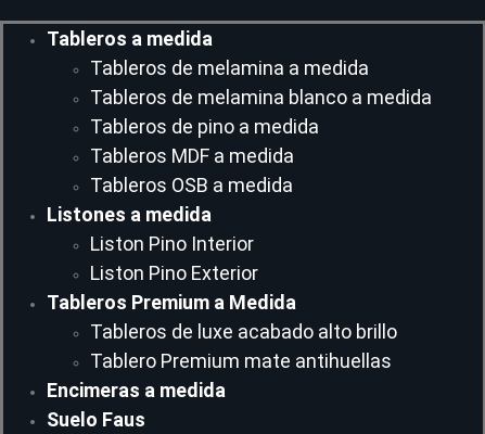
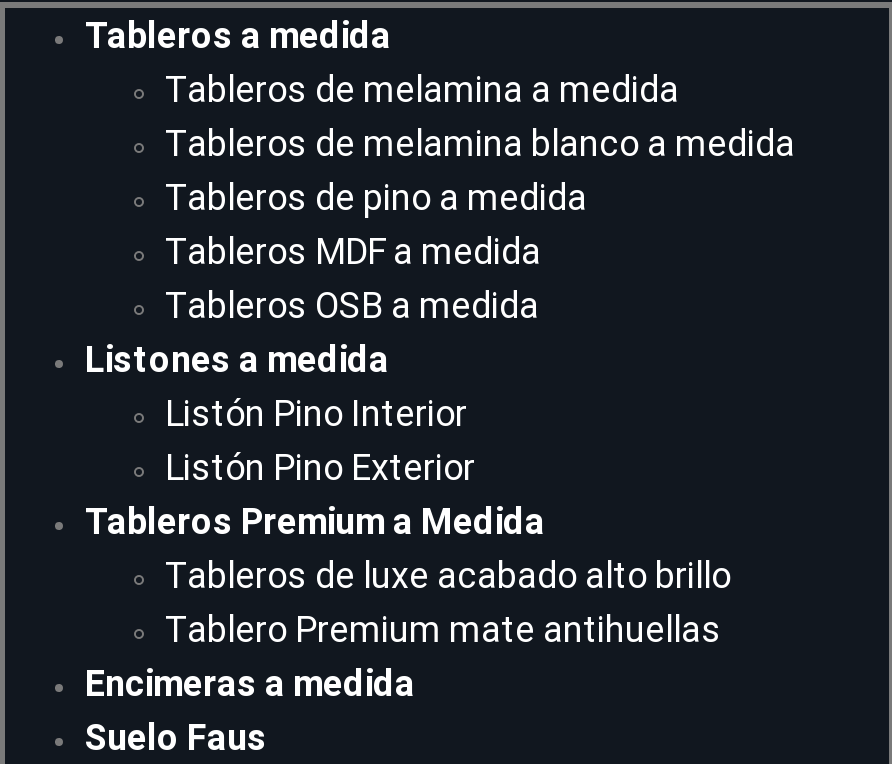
[90,232,254,255] Liston Pino Interior -> [165,391,467,433] Listón Pino Interior
[90,261,258,284] Liston Pino Exterior -> [165,445,475,487] Listón Pino Exterior

